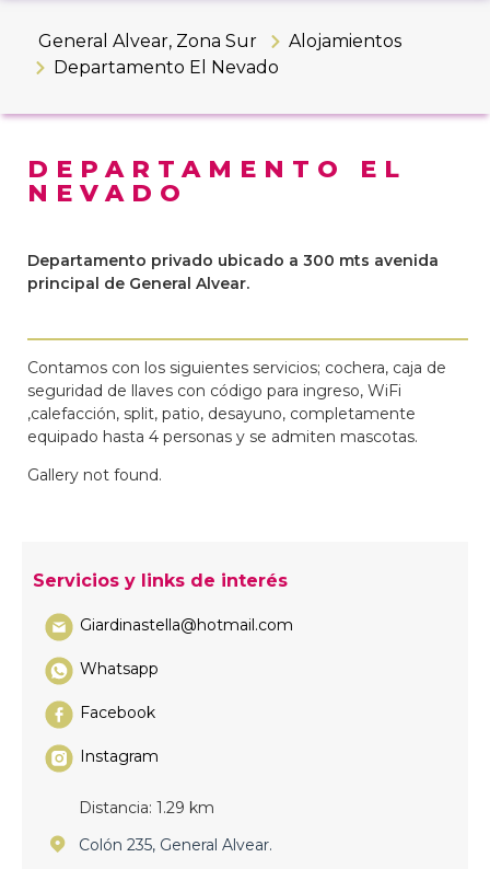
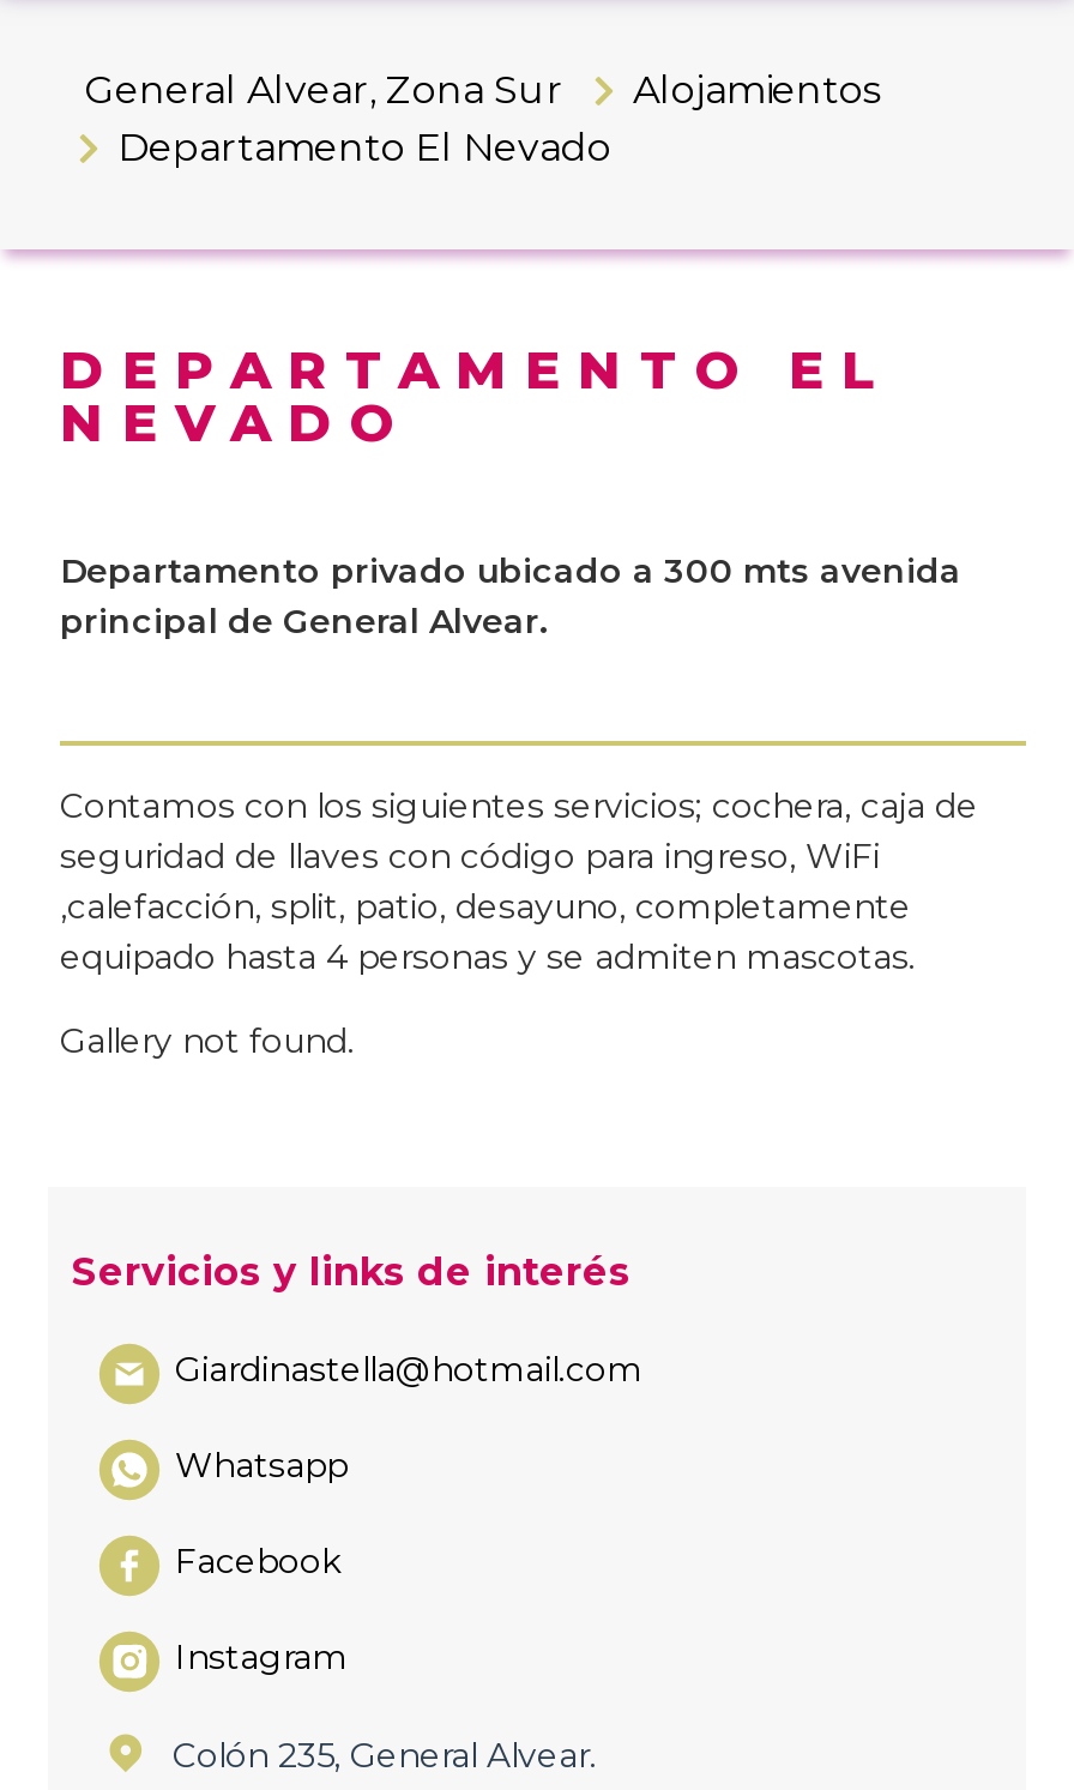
[79,798,214,818] Distancia: 1.29 km -> none

